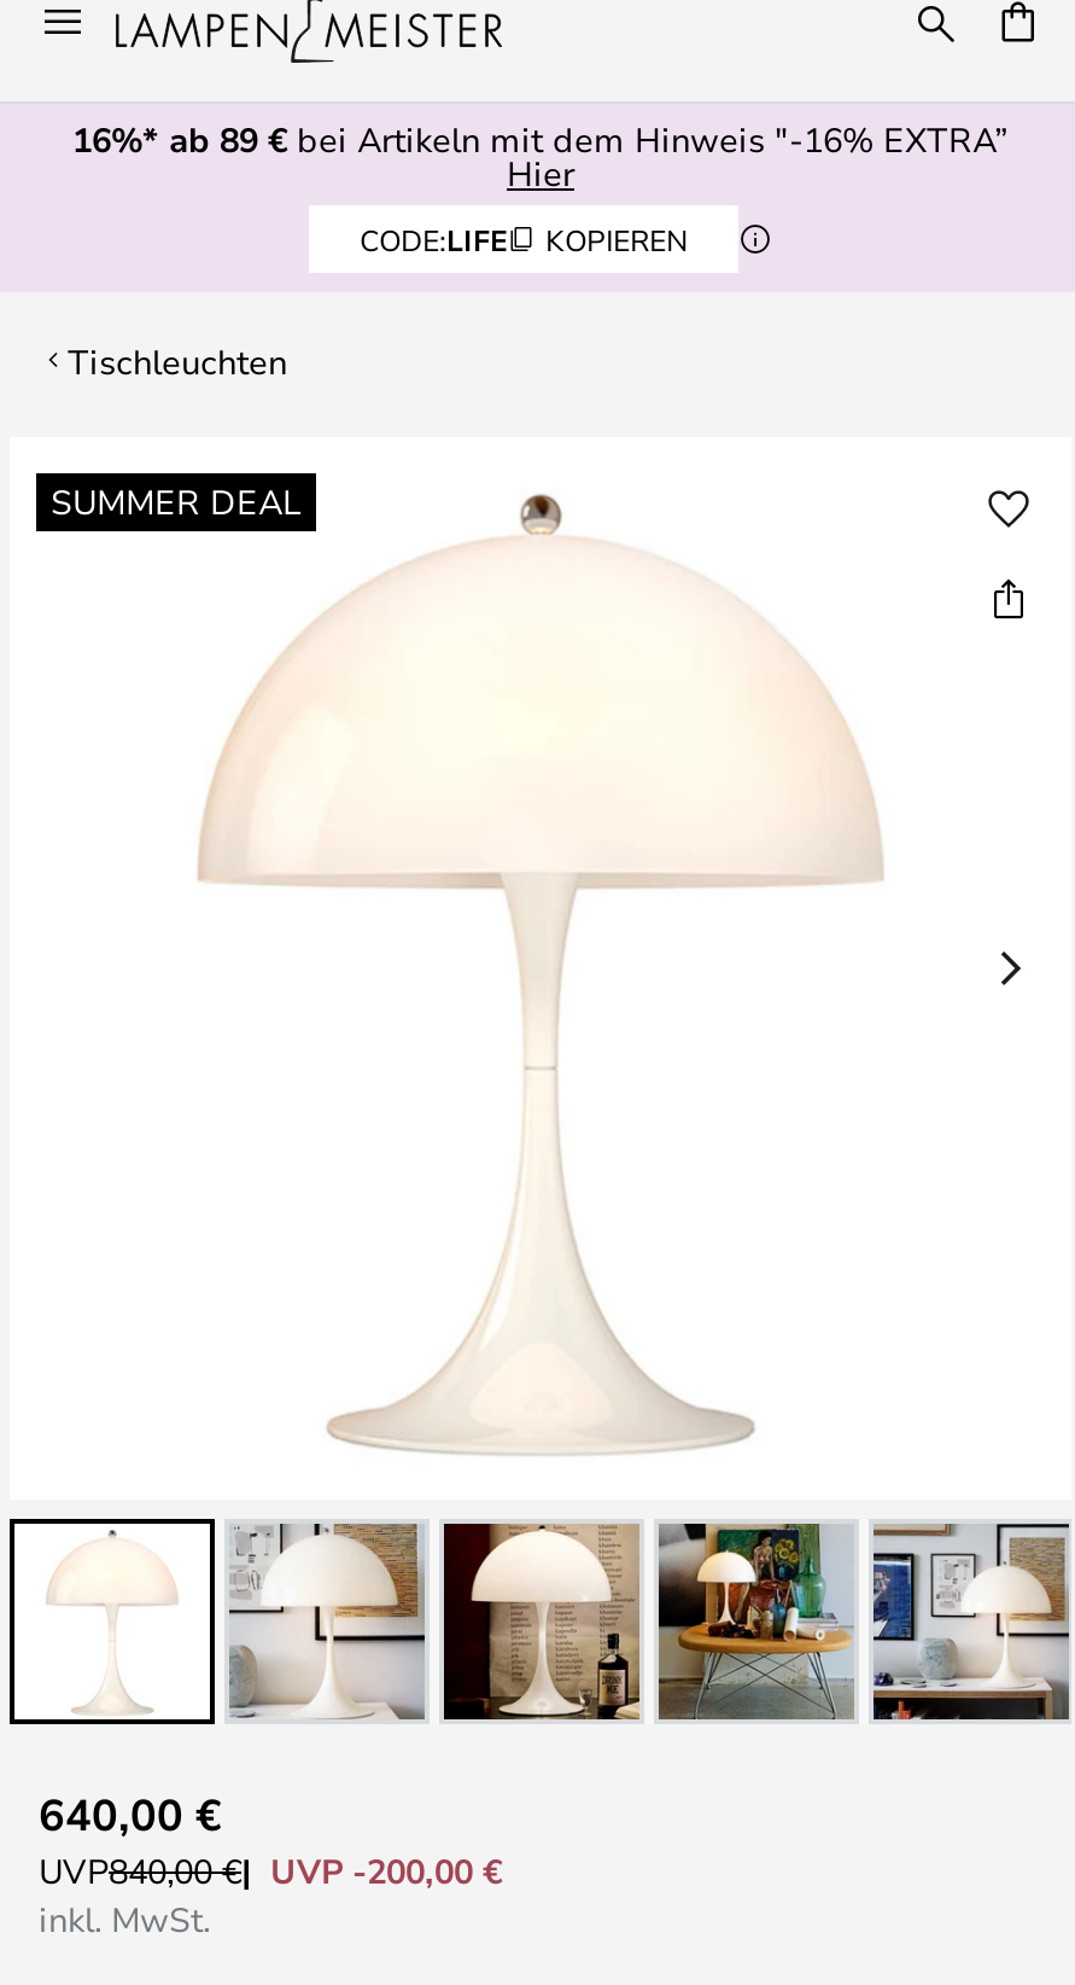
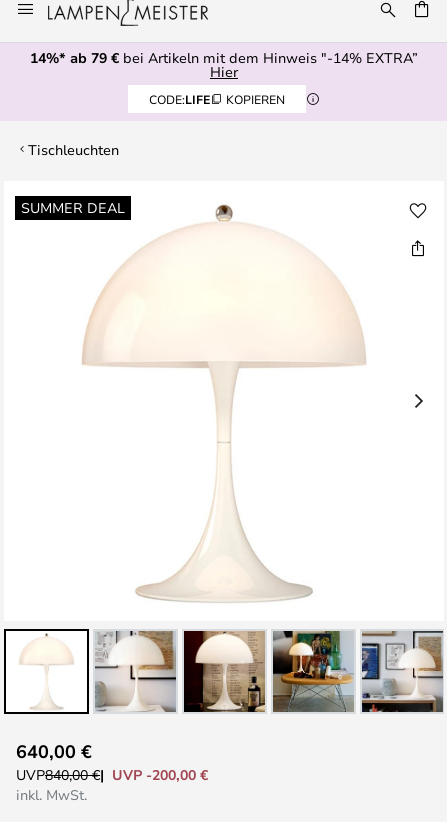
[72,116,1009,162] 16%* ab 89 €bei Artikeln mit dem Hinweis "-16% EXTRA” -> [30,48,418,67] 14%* ab 79 €bei Artikeln mit dem Hinweis "-14% EXTRA”

